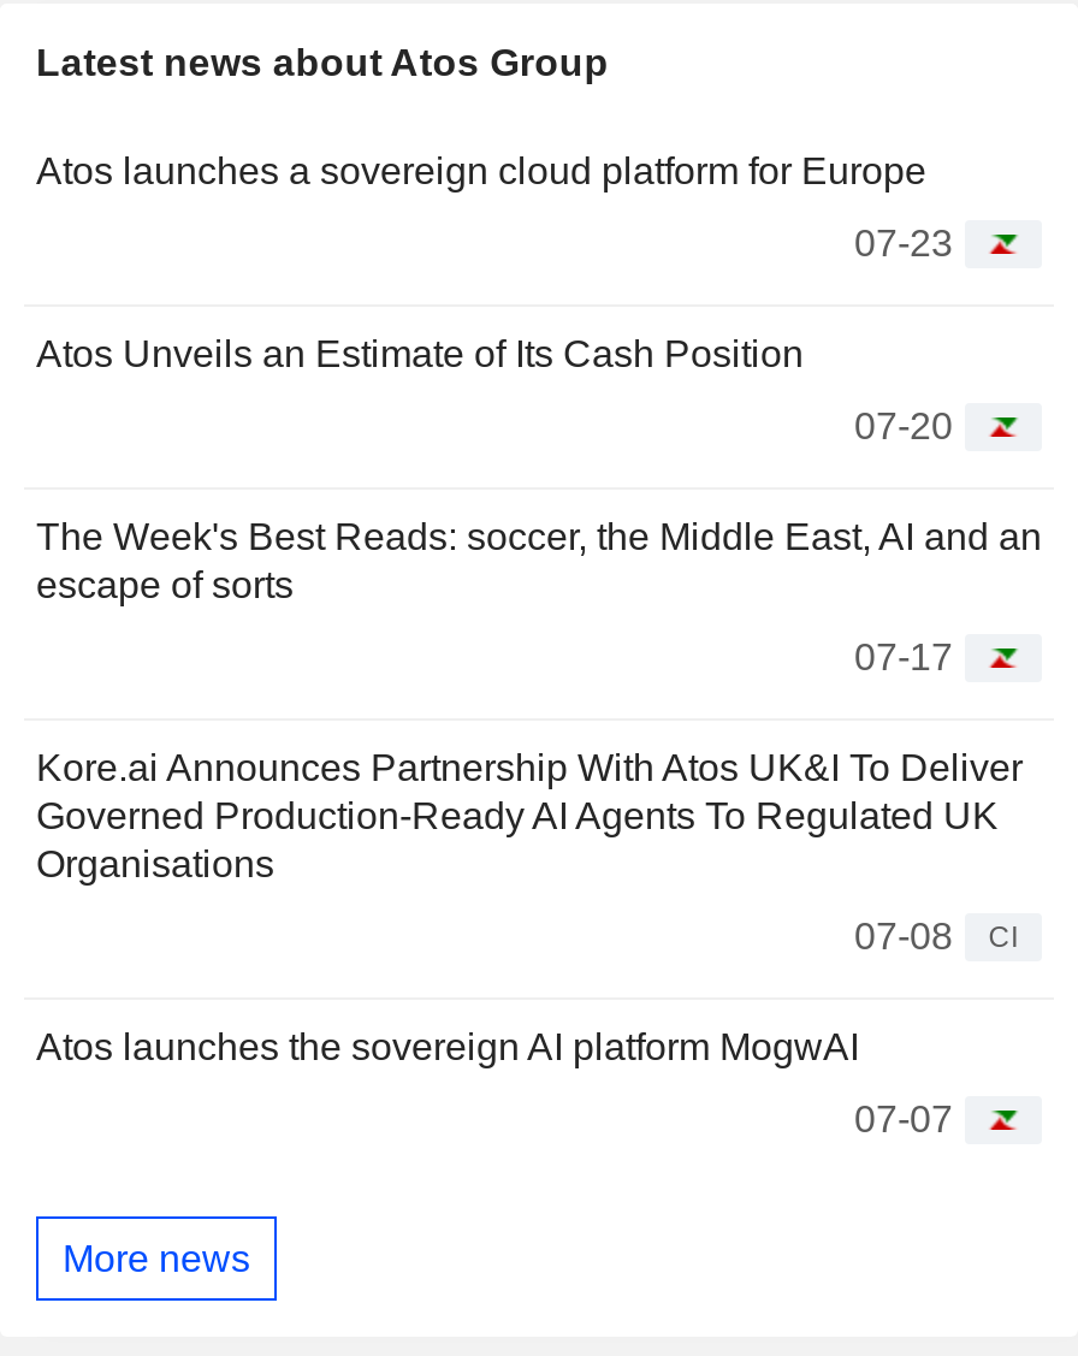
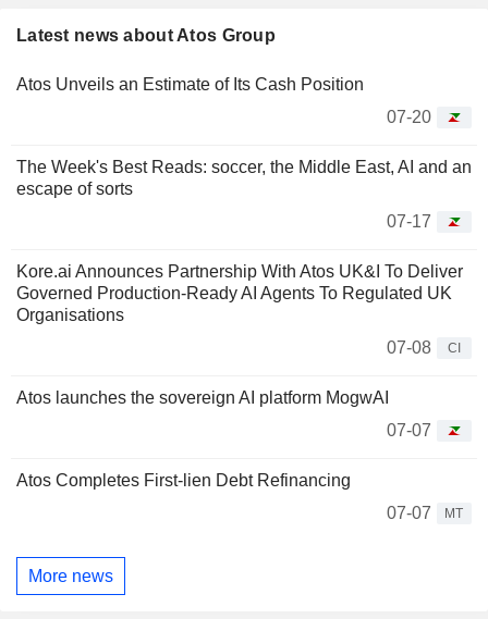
[36,150,953,263] Atos launches a sovereign cloud platform for Europe | 07-23 -> none
moved [36,333,1042,1139] -> [16,75,472,439]: Atos Unveils an Estimate of Its Cash Position | 07-20 | The Week's Best Reads: soccer, the Middle East, AI and an | ... | Atos launches the sovereign AI platform MogwAI | 07-07
none -> [16,471,464,522] Atos Completes First-lien Debt Refinancing | 07-07 | MT

